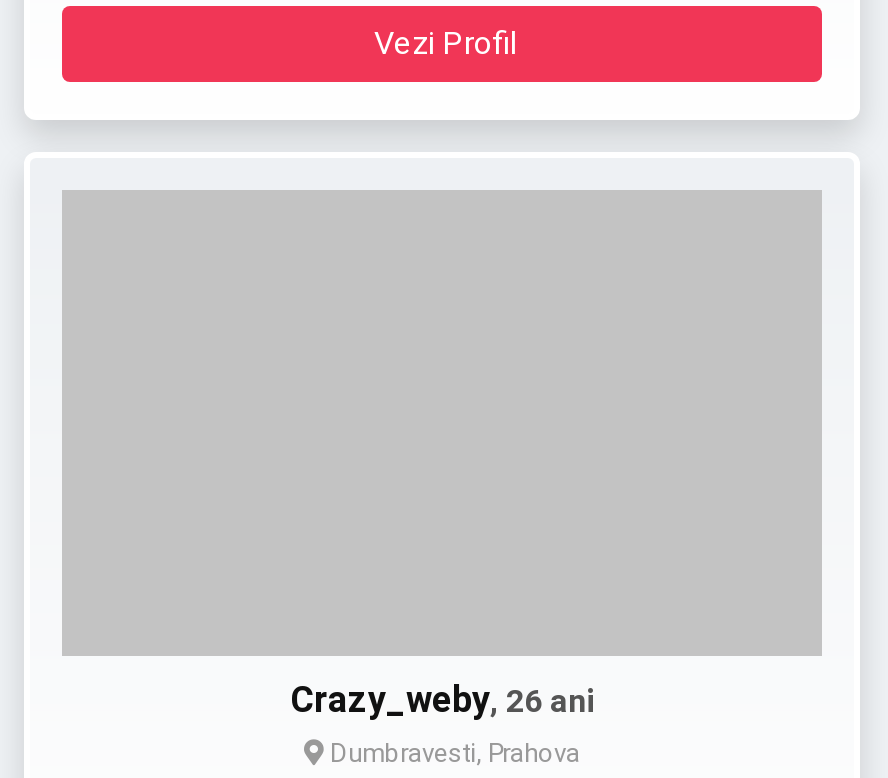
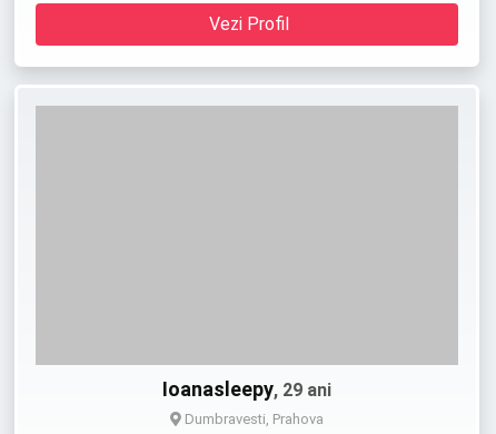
[290,678,594,720] Crazy_weby, 26 ani -> [162,377,331,401] Ioanasleepy, 29 ani

